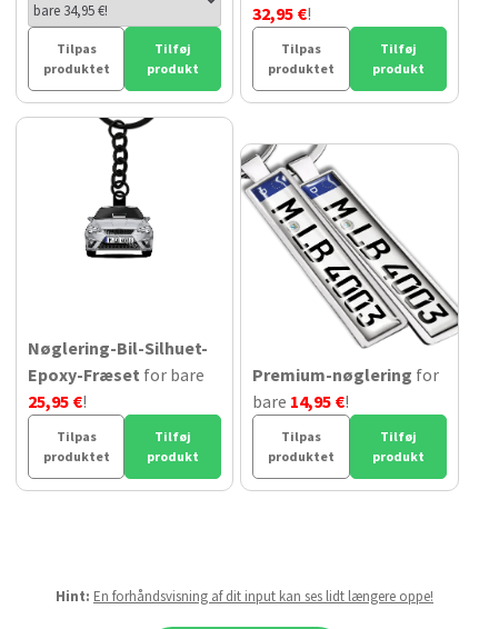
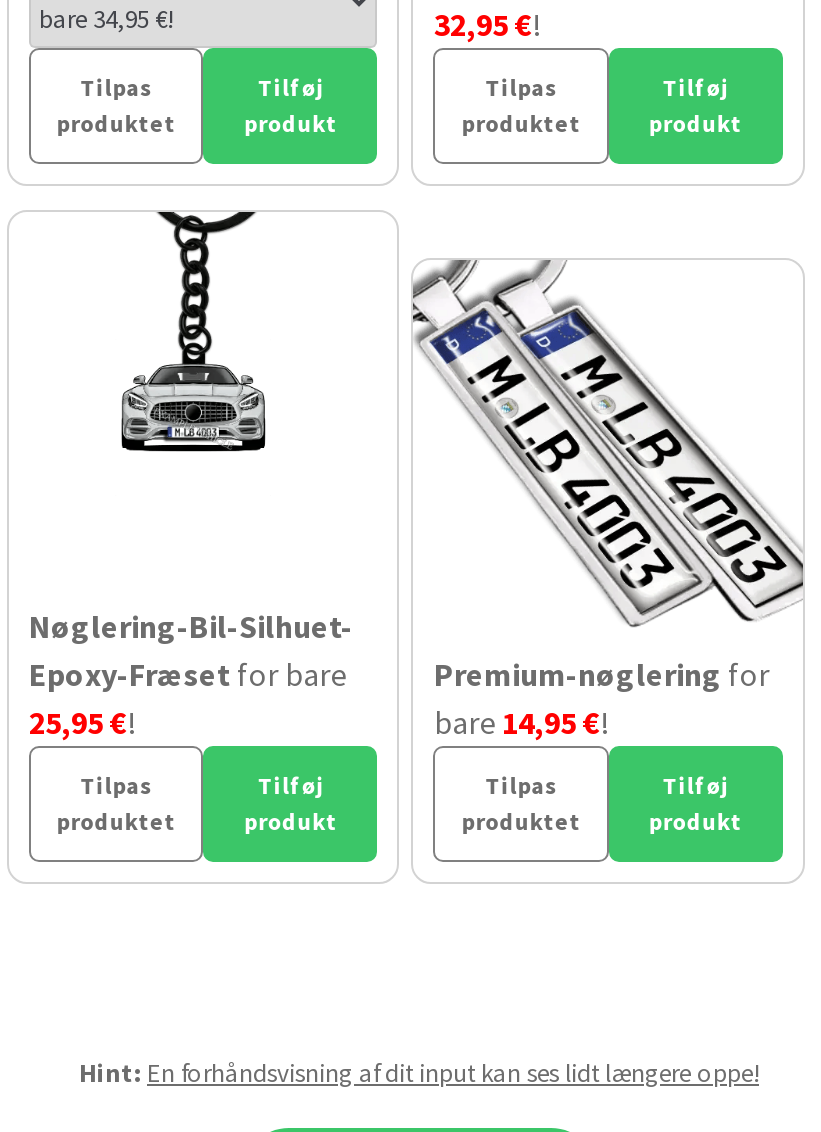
[79,201,159,260] [image] -> [119,362,267,466] [image]

